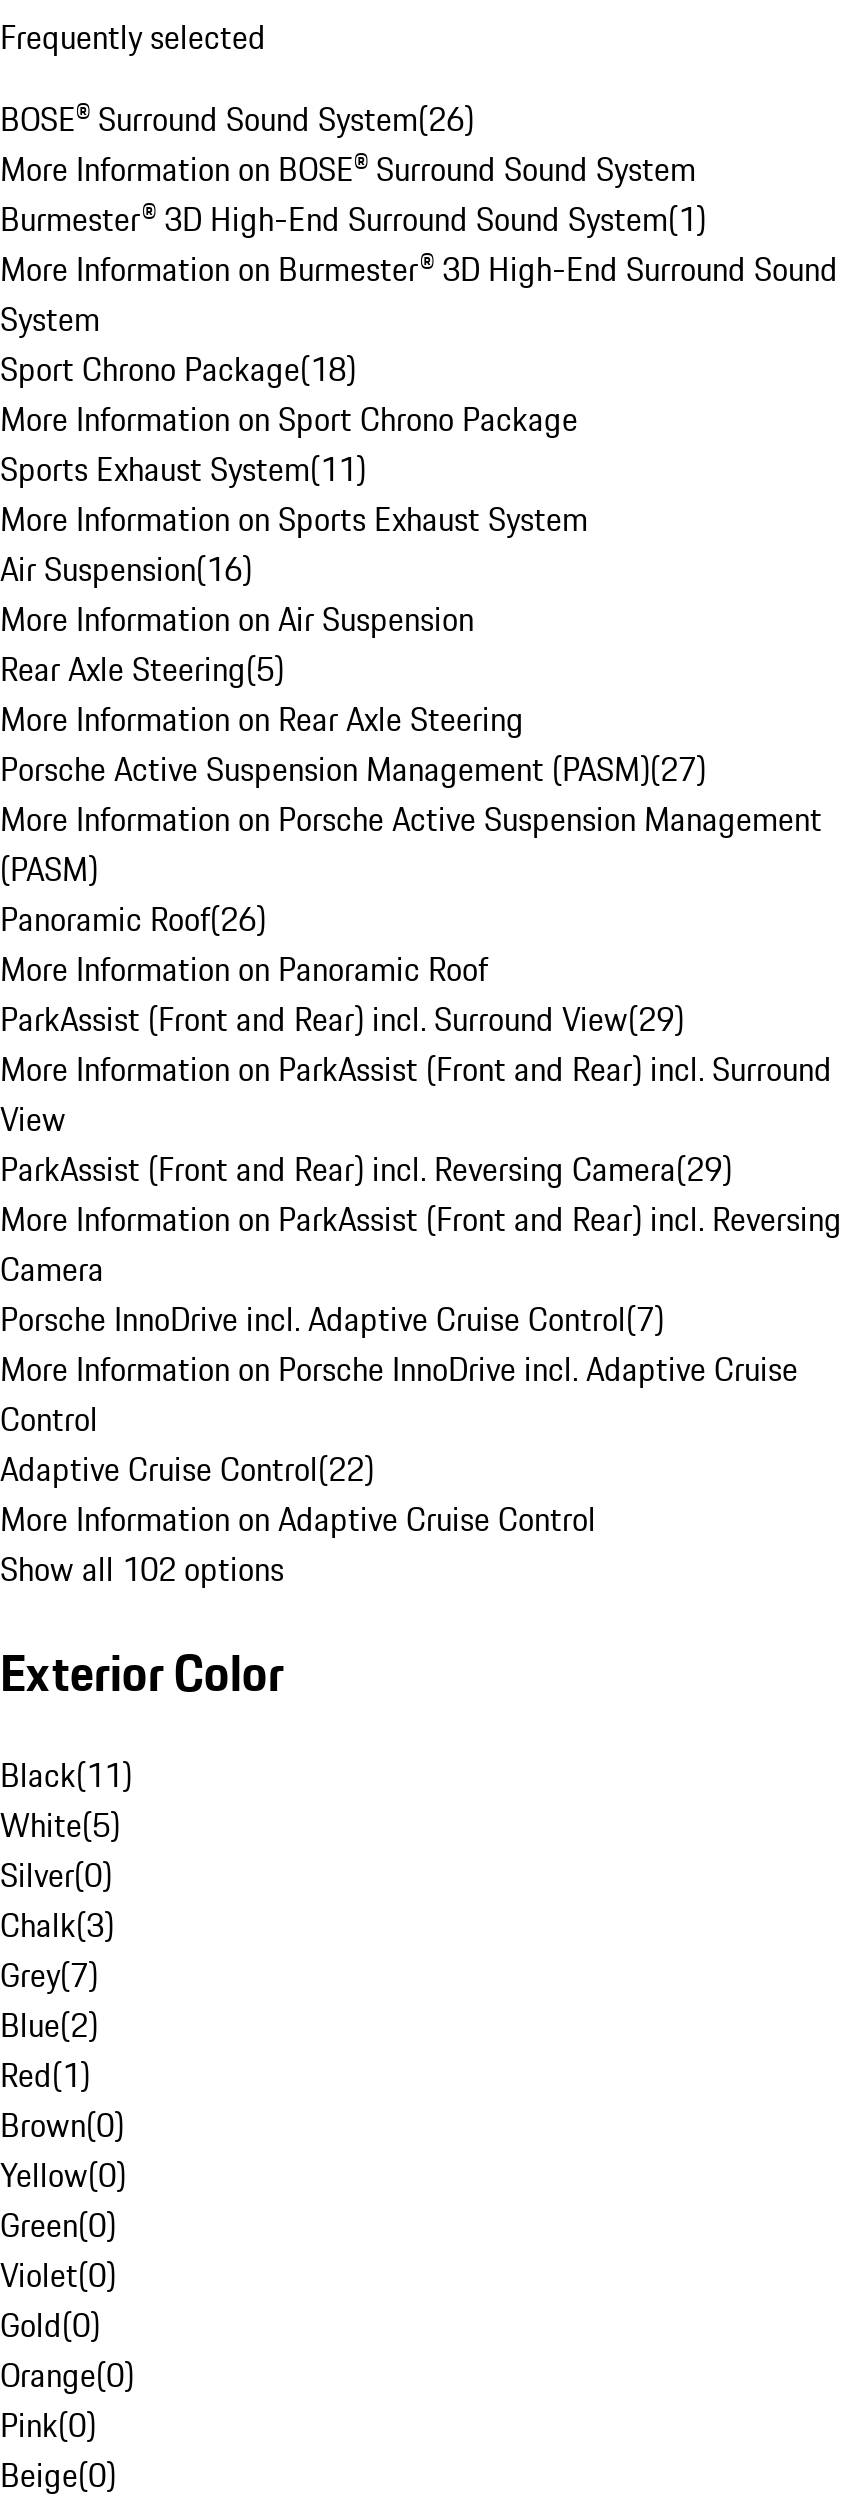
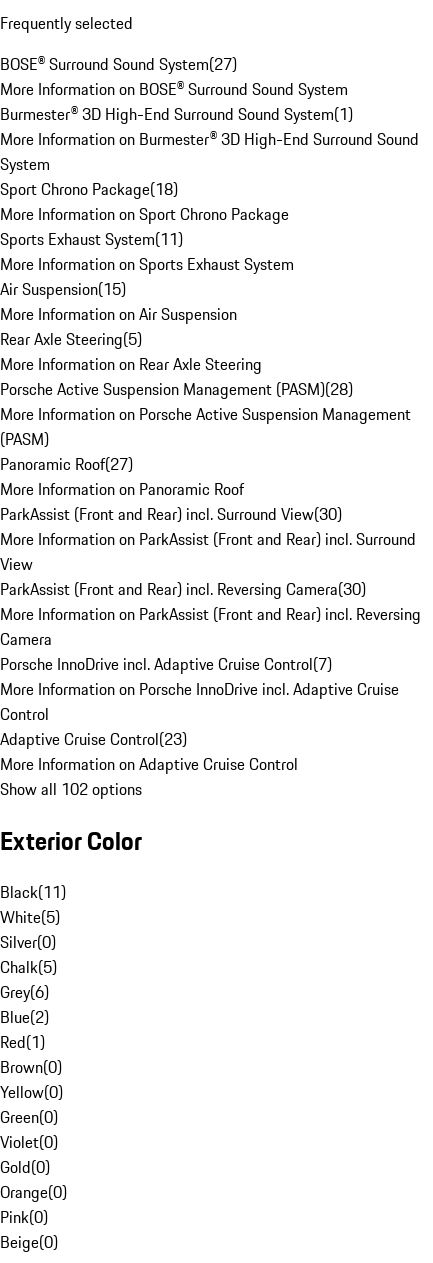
[0,95,474,143] BOSE® Surround Sound System(26) -> [0,52,237,76] BOSE® Surround Sound System(27)
[0,545,252,593] Air Suspension(16) -> [0,277,126,301] Air Suspension(15)
[0,745,706,793] Porsche Active Suspension Management (PASM)(27) -> [0,377,353,401] Porsche Active Suspension Management (PASM)(28)
[0,895,266,943] Panoramic Roof(26) -> [0,452,133,476] Panoramic Roof(27)
[0,995,684,1043] ParkAssist (Front and Rear) incl. Surround View(29) -> [0,502,342,526] ParkAssist (Front and Rear) incl. Surround View(30)
[0,1145,732,1193] ParkAssist (Front and Rear) incl. Reversing Camera(29) -> [0,577,366,601] ParkAssist (Front and Rear) incl. Reversing Camera(30)
[0,1445,374,1493] Adaptive Cruise Control(22) -> [0,727,187,751] Adaptive Cruise Control(23)
[0,1901,114,1949] Chalk(3) -> [0,955,57,979] Chalk(5)
[0,1951,98,1999] Grey(7) -> [0,980,49,1004] Grey(6)

